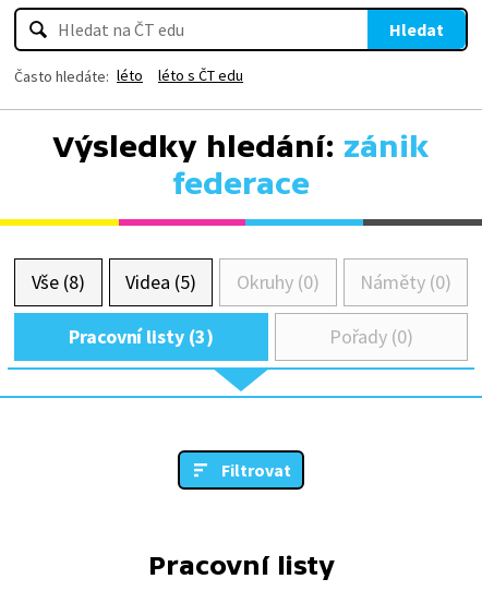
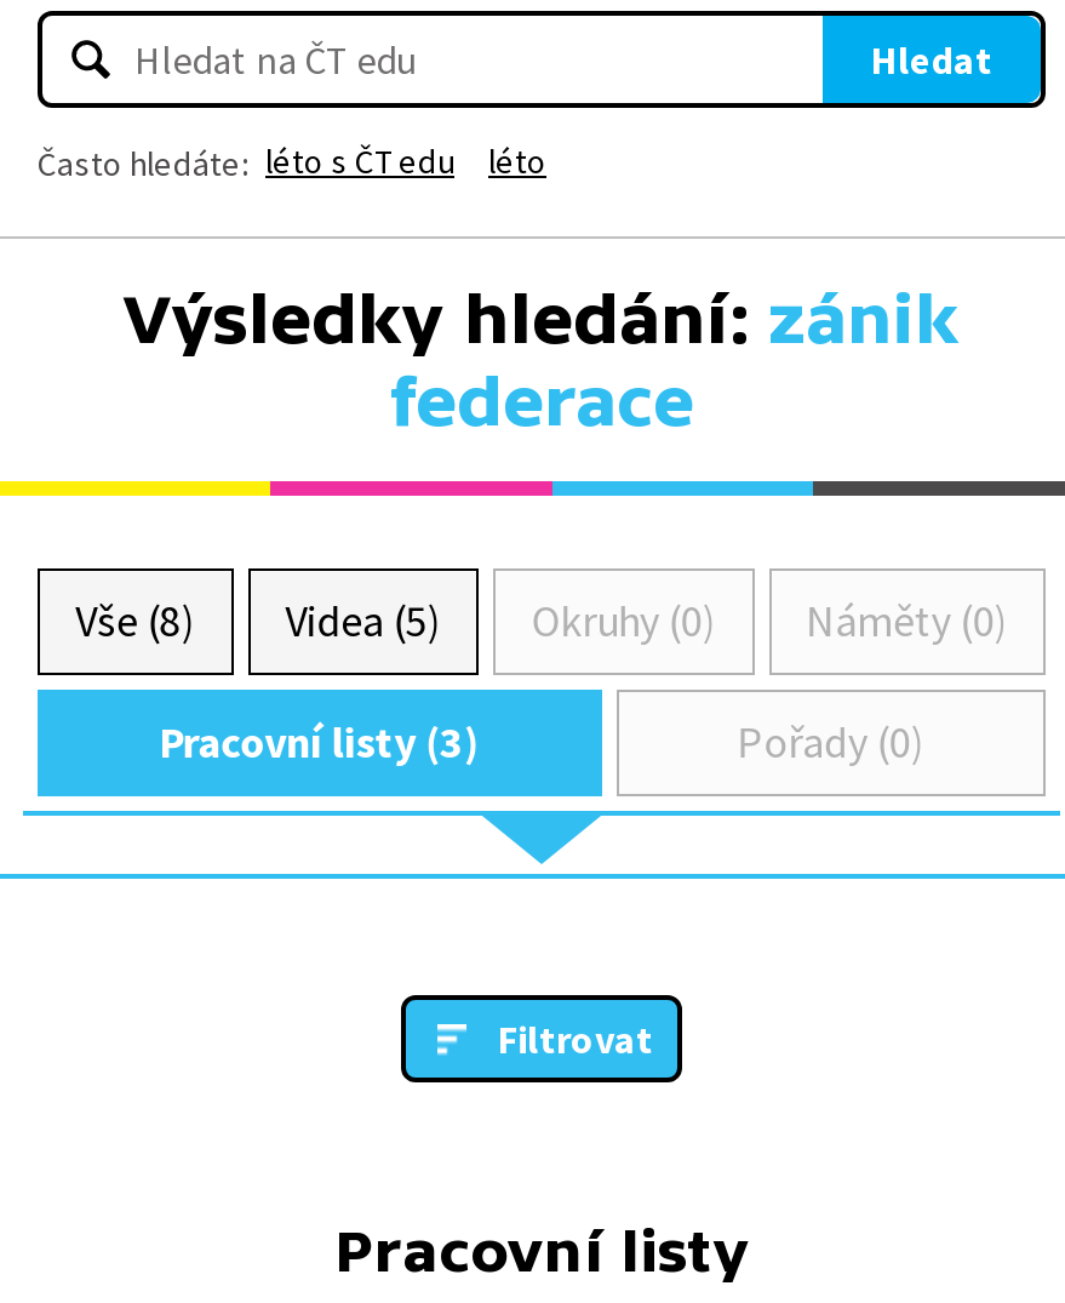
[14,65,243,86] Často hledáte: léto | léto s ČT edu -> [38,139,546,185] Často hledáte: léto s ČT edu | léto

